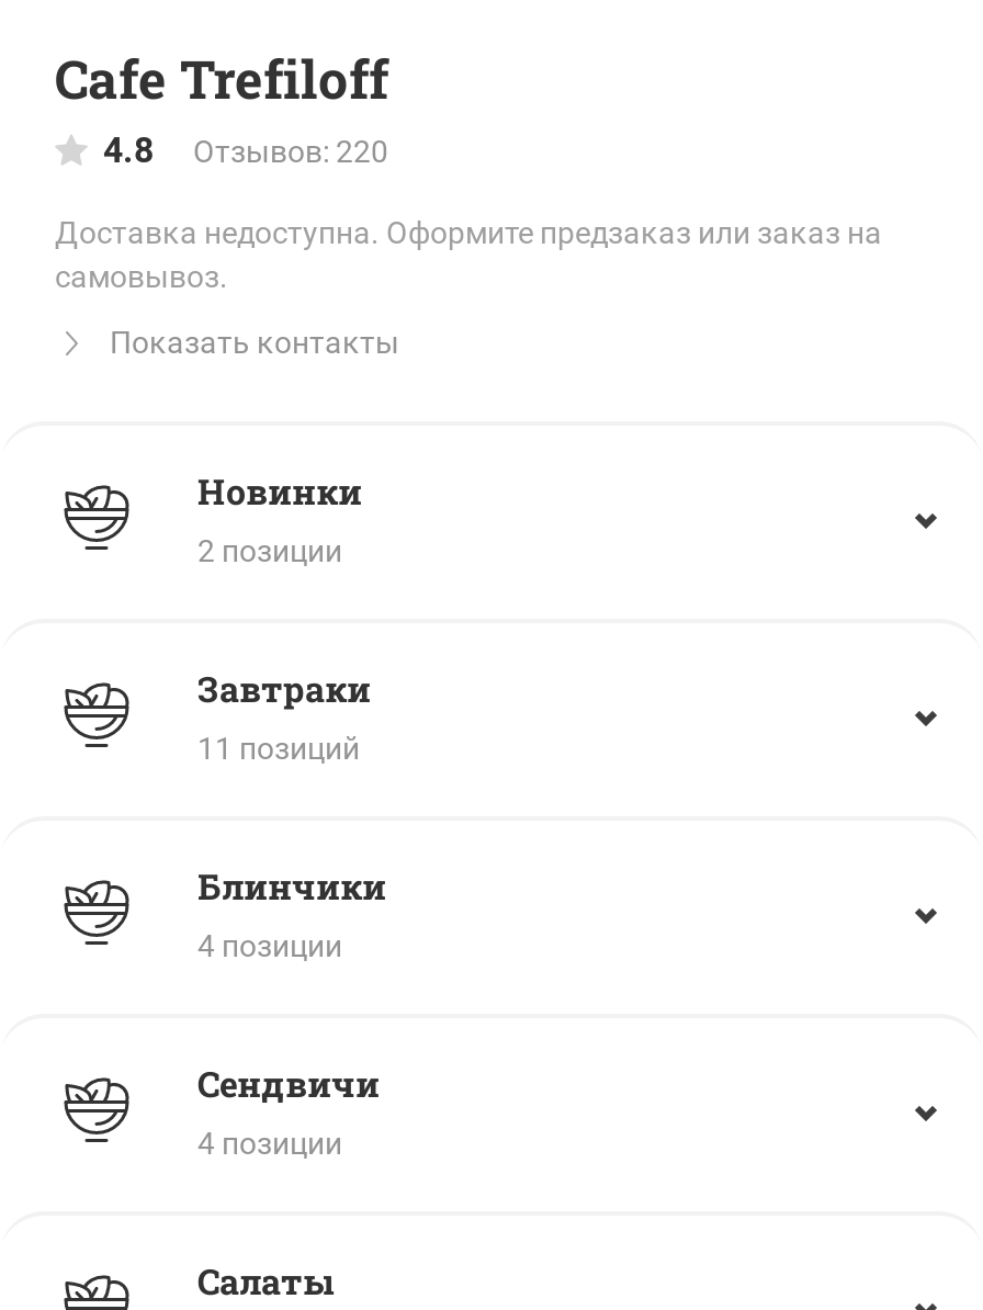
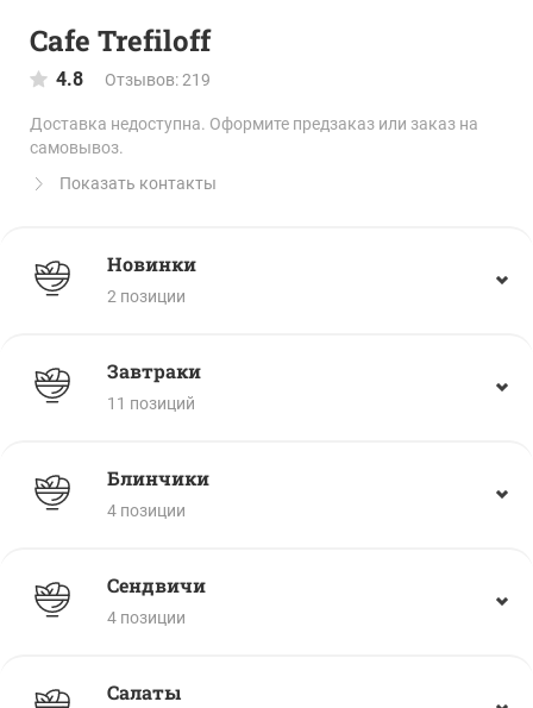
[103,130,388,171] 4.8 Отзывов: 220 -> [56,68,211,91] 4.8 Отзывов: 219

